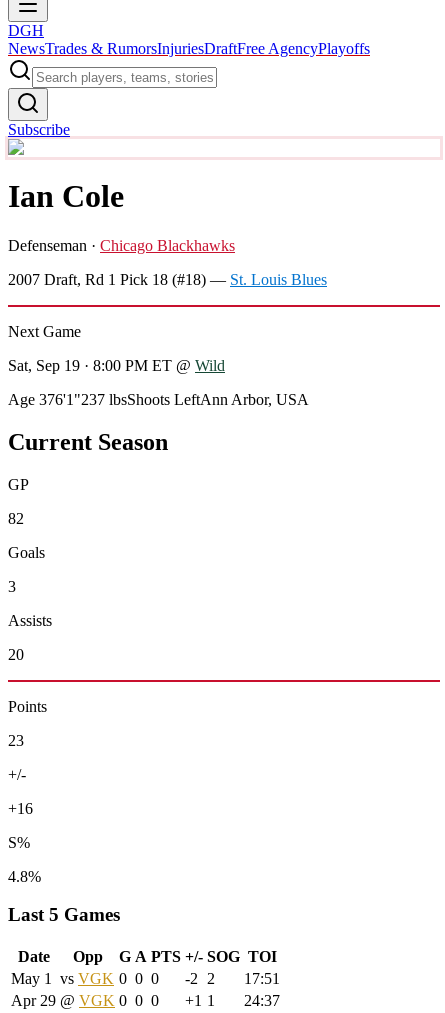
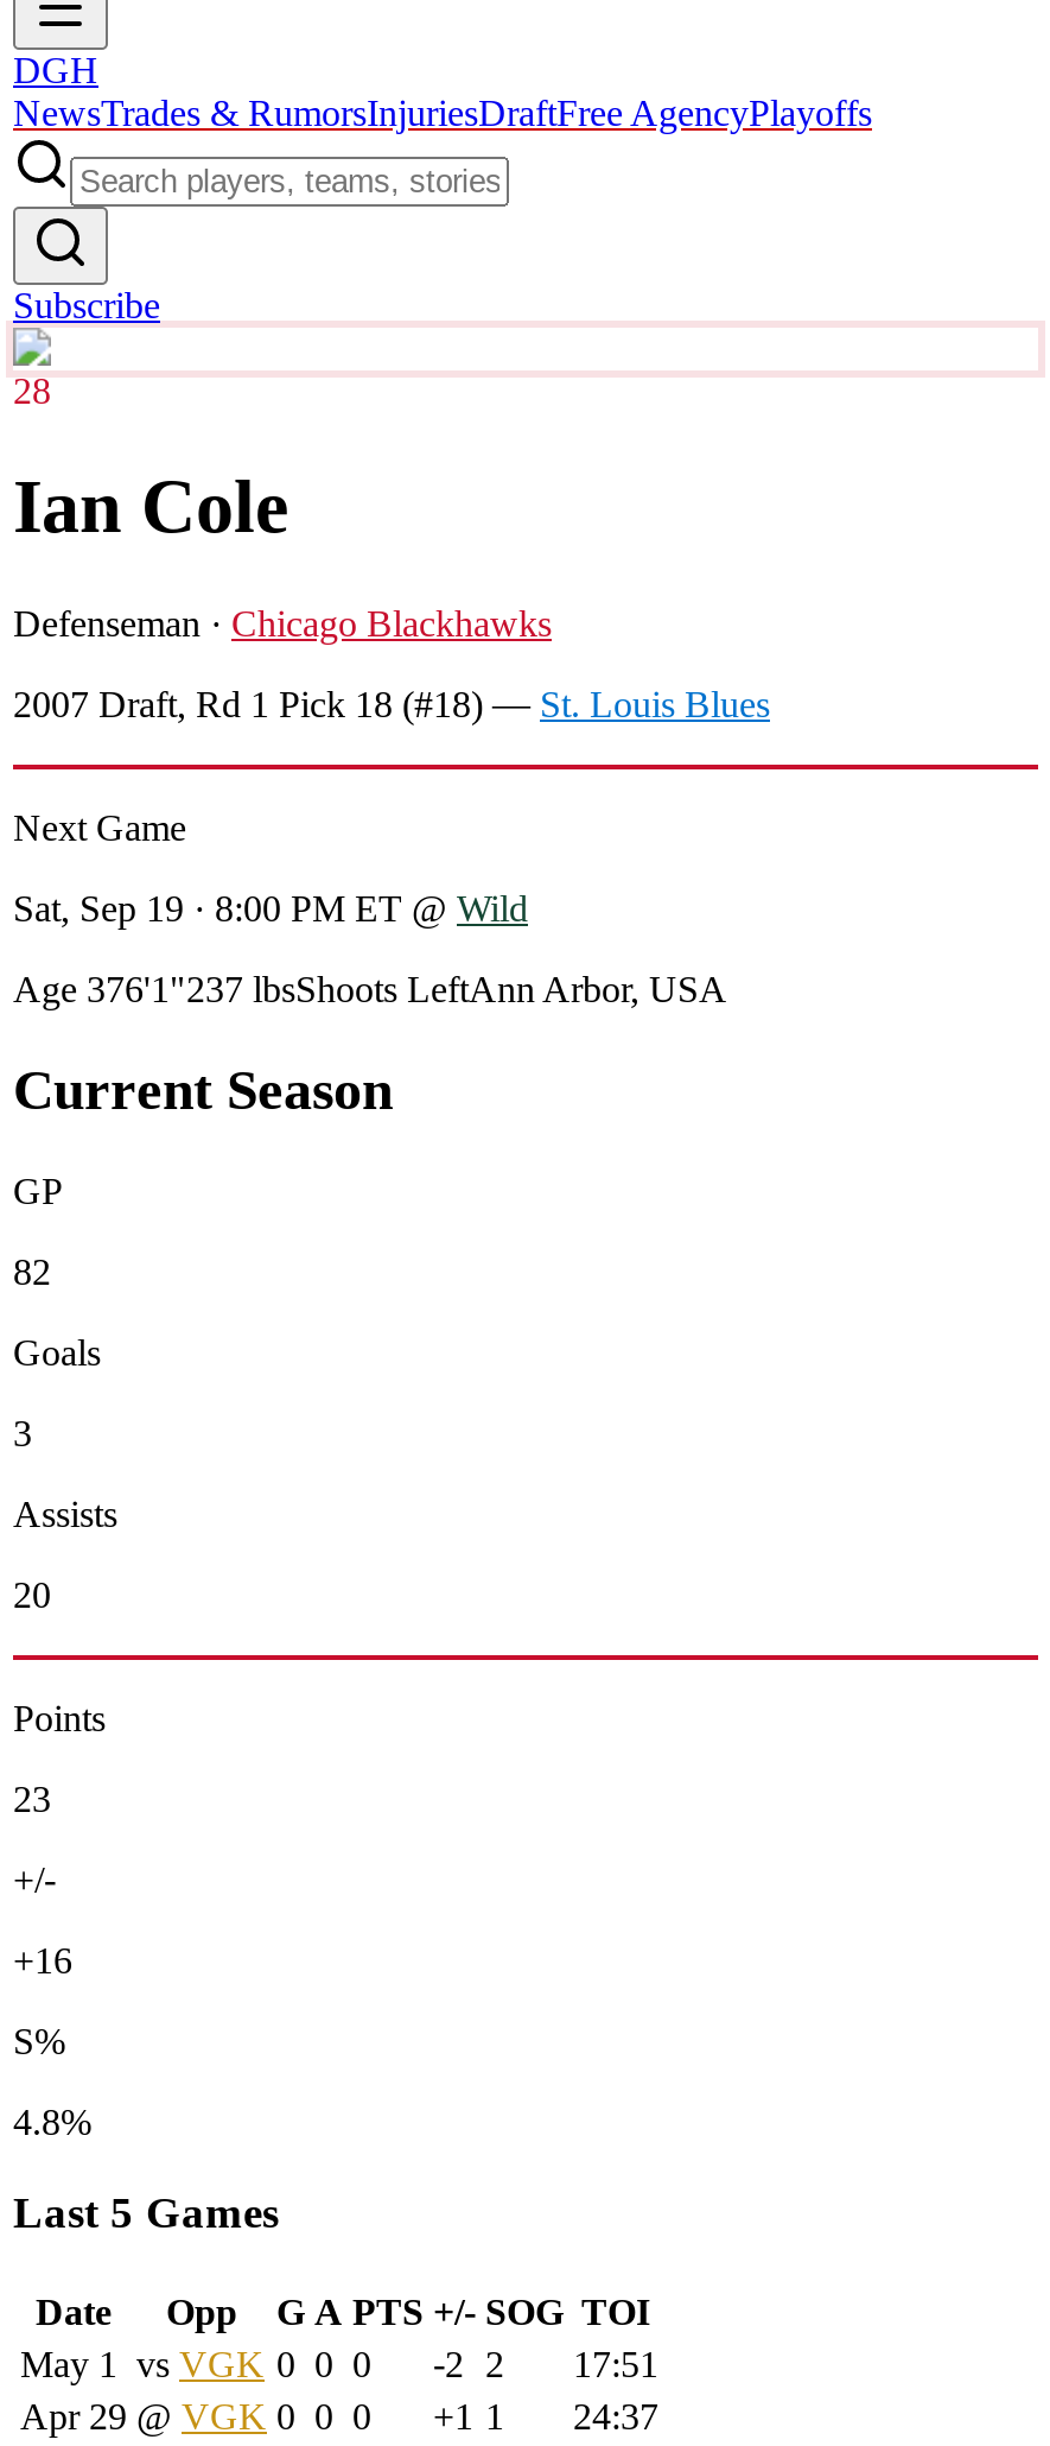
none -> [13,370,51,411] 28

